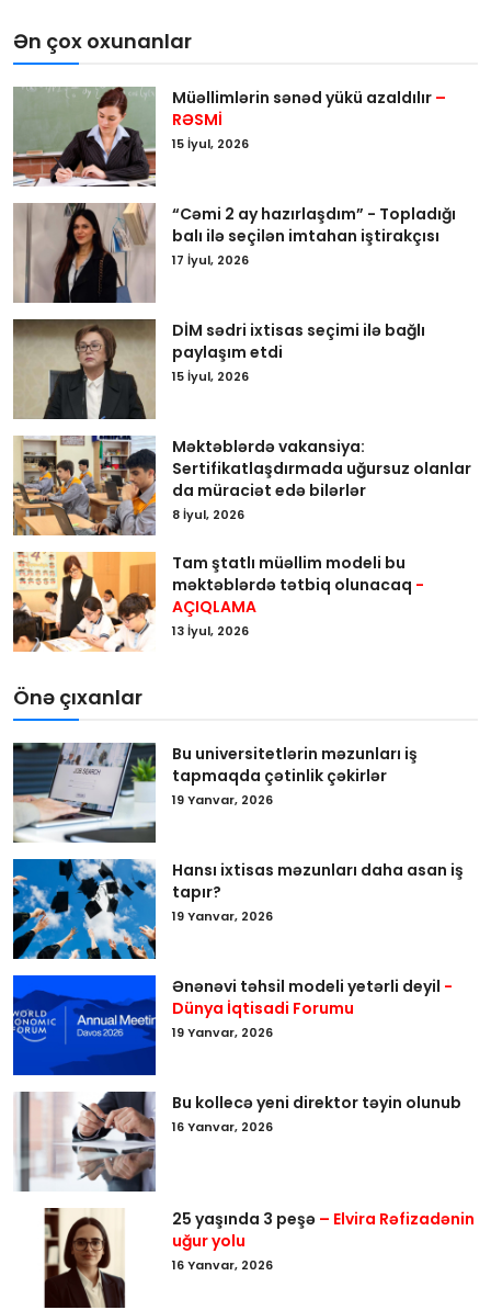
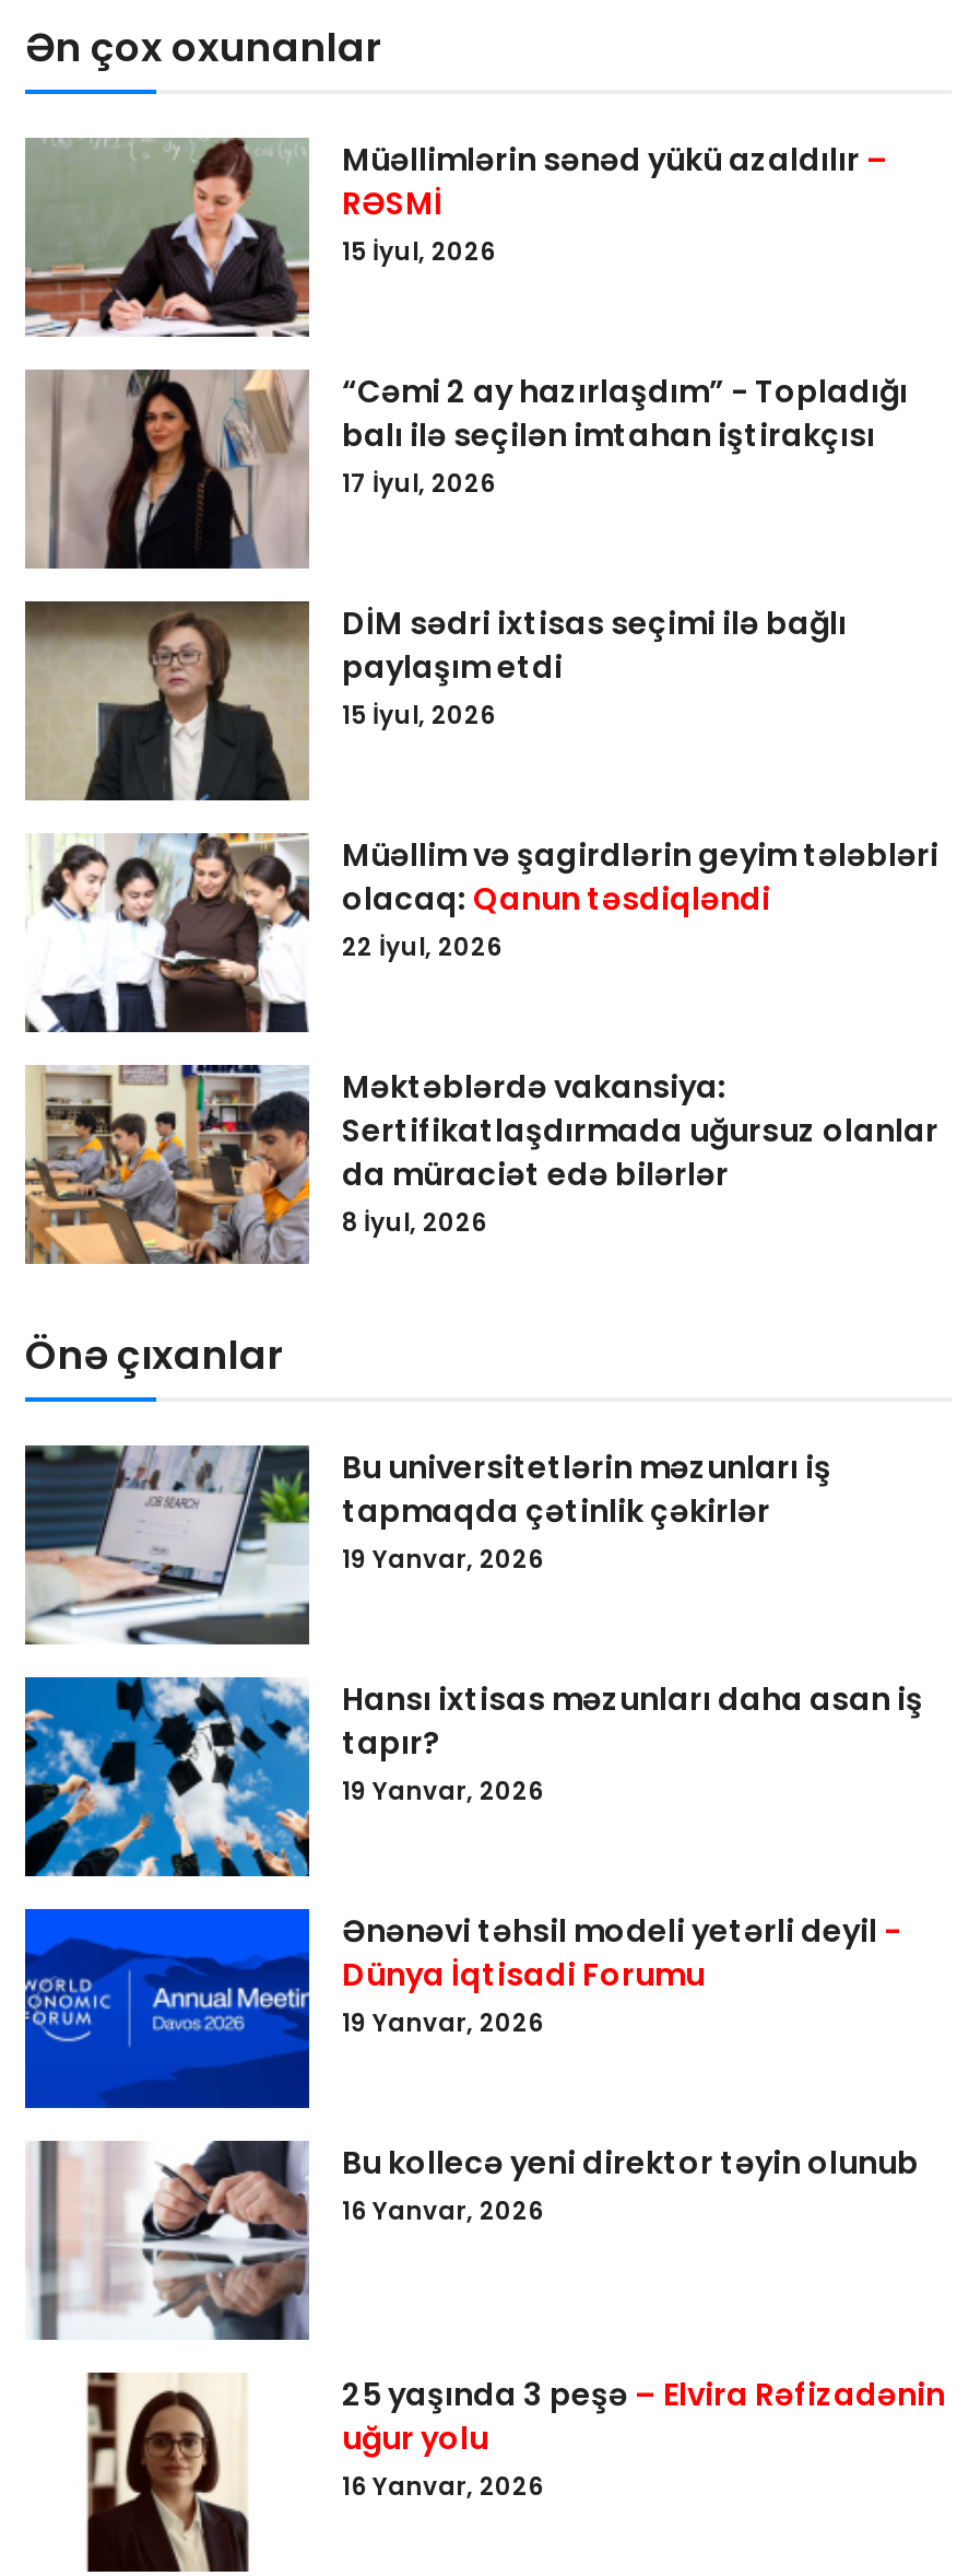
none -> [25,831,938,1032] [image] | Müəllim və şagirdlərin geyim tələbləri | olacaq: Qanun təsdiqləndi | 22 İyul, 2026
moved [11,433,471,538] -> [21,1061,938,1268]: [image] | Məktəblərdə vakansiya: | Sertifikatlaşdırmada uğursuz olanlar | da müraciət edə bilərlər | 8 İyul, 2026
[12,551,424,653] [image] | Tam ştatlı müəllim modeli bu | məktəblərdə tətbiq olunacaq - | AÇIQLAMA | 13 İyul, 2026 -> none

